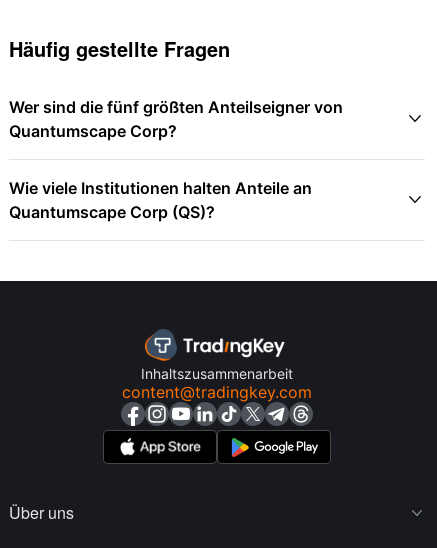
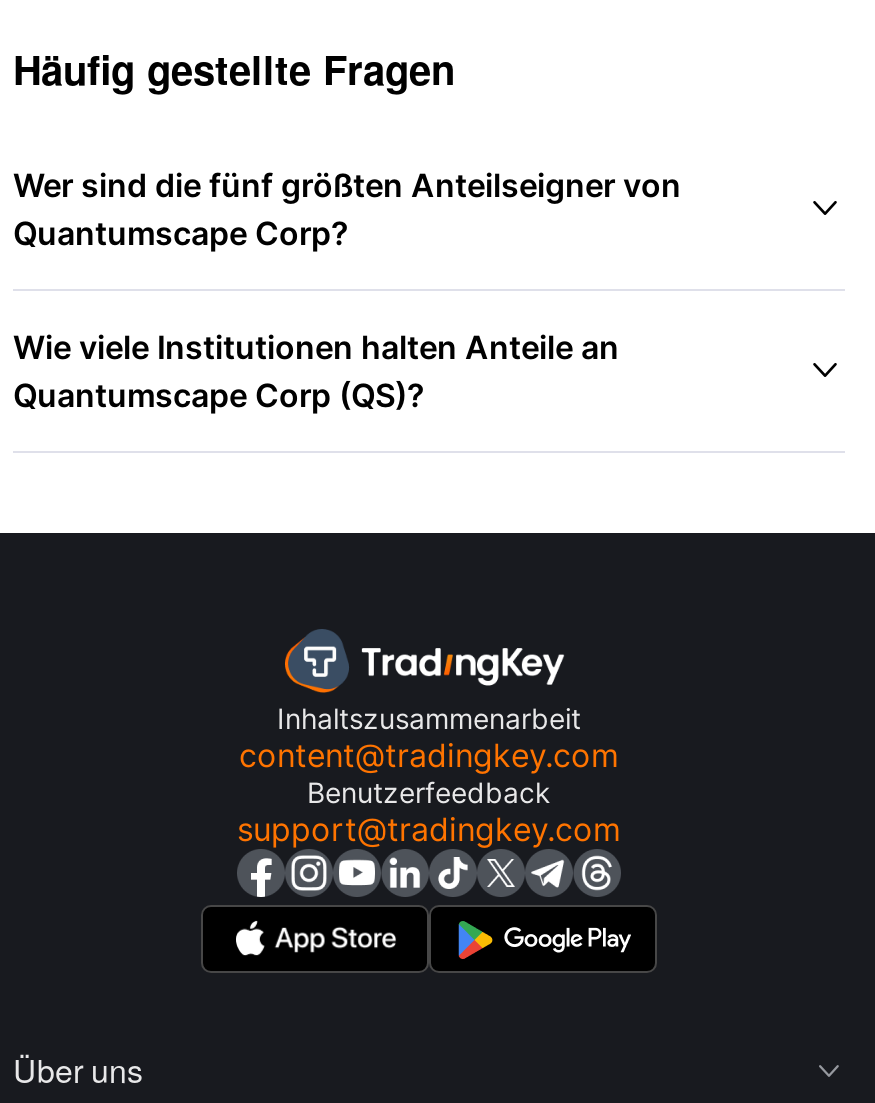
none -> [237,775,621,849] Benutzerfeedback | support@tradingkey.com

